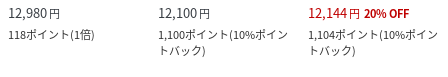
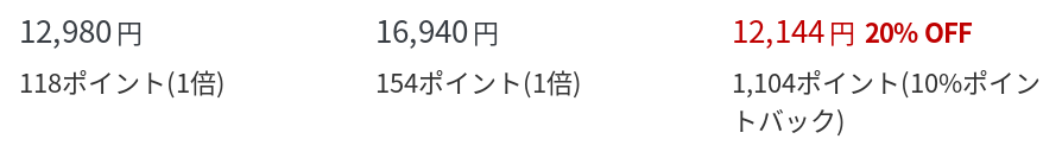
[158,3,288,59] 12,100 円 | 1,100ポイント(10%ポイン | トバック) -> [375,7,582,102] 16,940 円 | 154ポイント(1倍)

